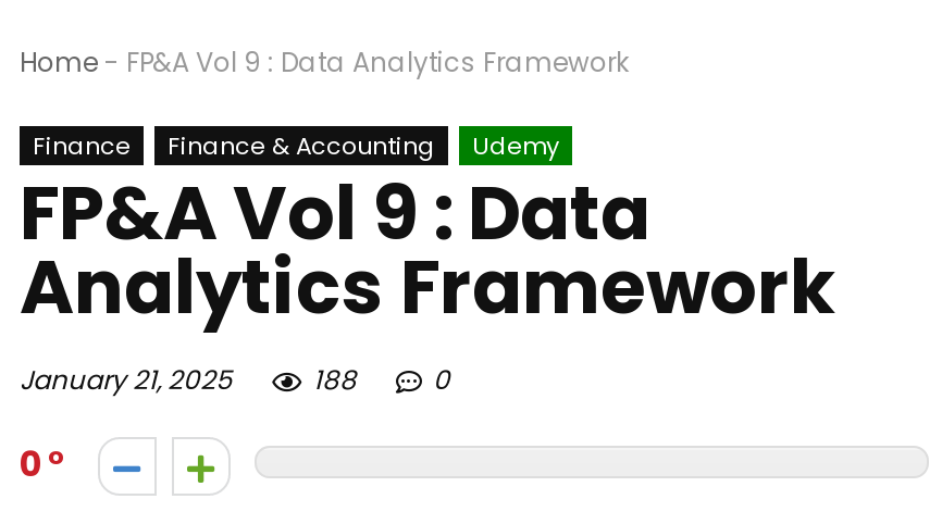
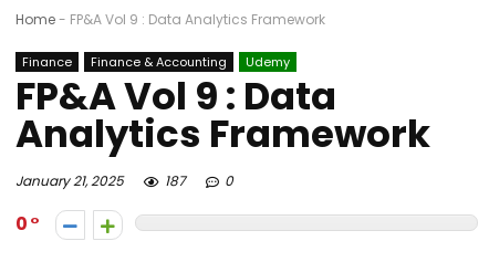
[313,361,357,398] 188 -> [165,171,186,190] 187

